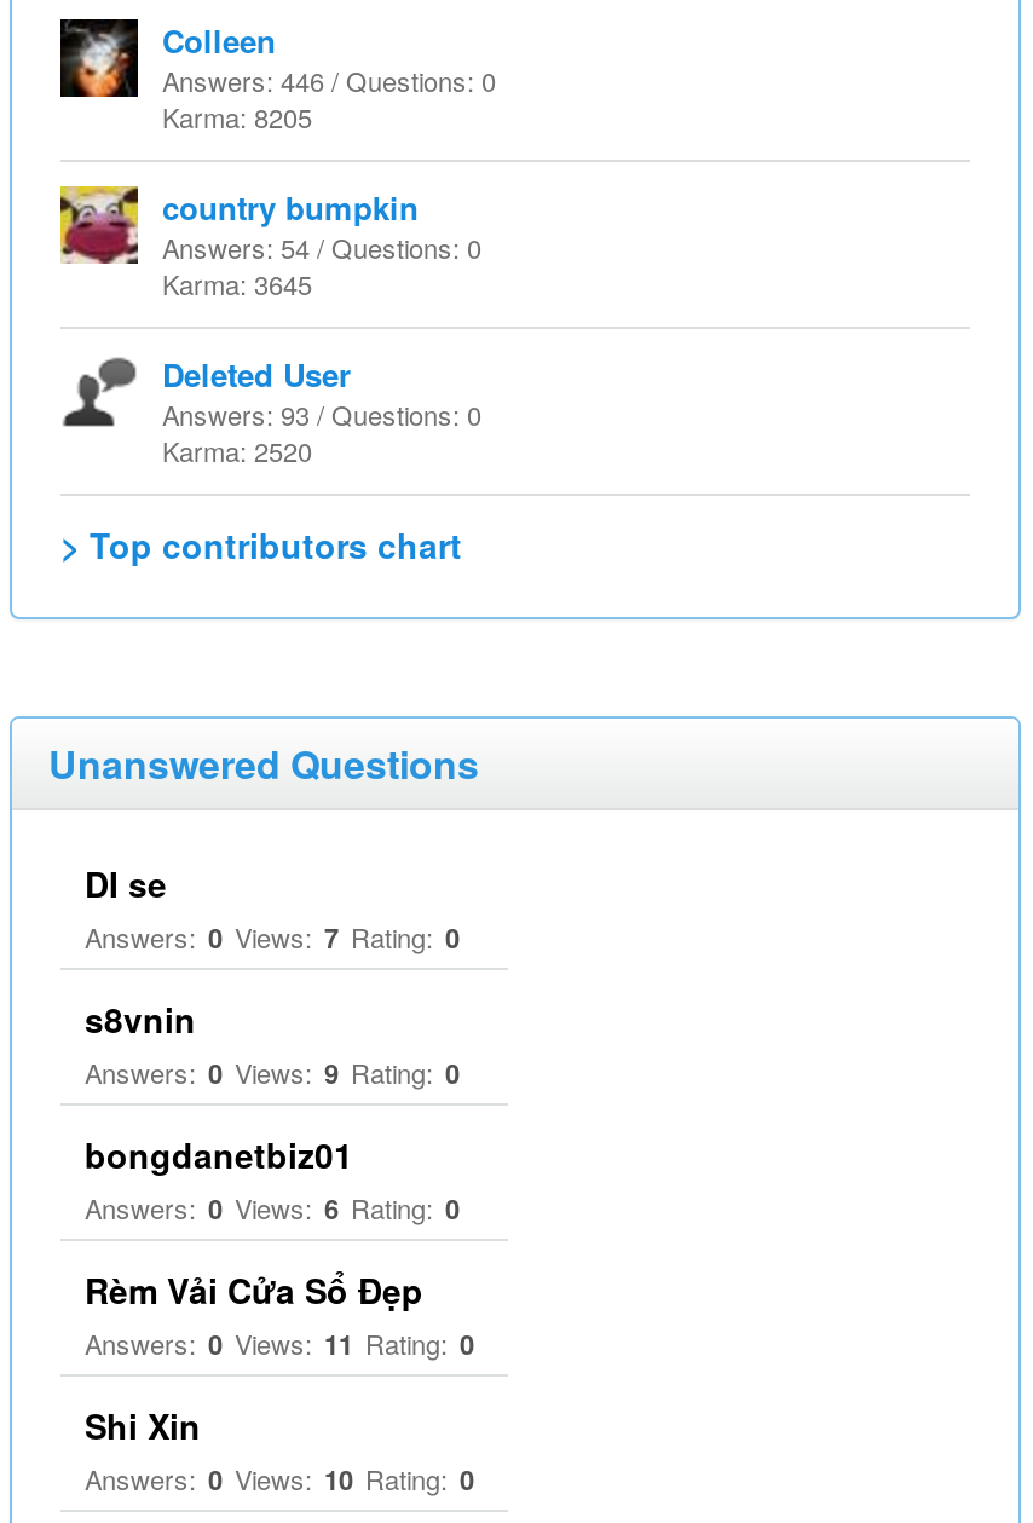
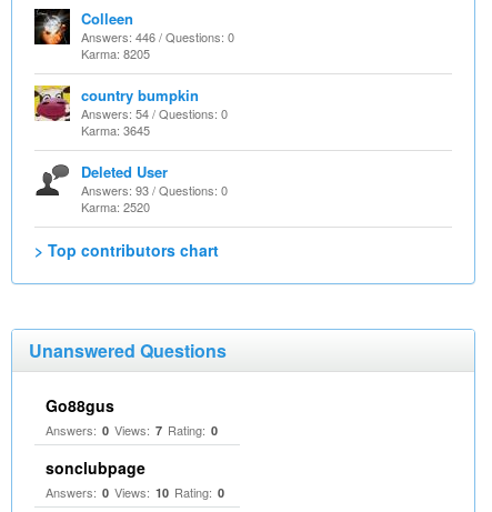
[85,859,167,907] DI se -> [46,394,114,416] Go88gus
[85,994,474,1449] s8vnin | Answers: 0 Views: 9 Rating: 0 | bongdanetbiz01 | Answers: 0 Views: 6 Rating: 0 | Rèm Vải Cửa Sổ Đẹp | Answers: 0 Views: 11 Rating: 0 | Shi Xin -> [46,456,145,479] sonclubpage

